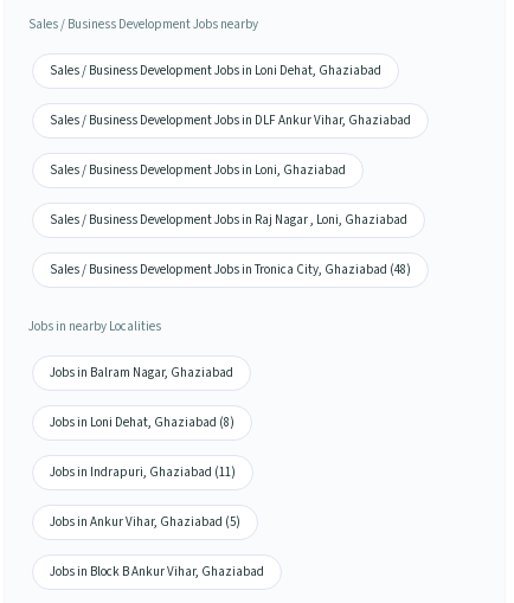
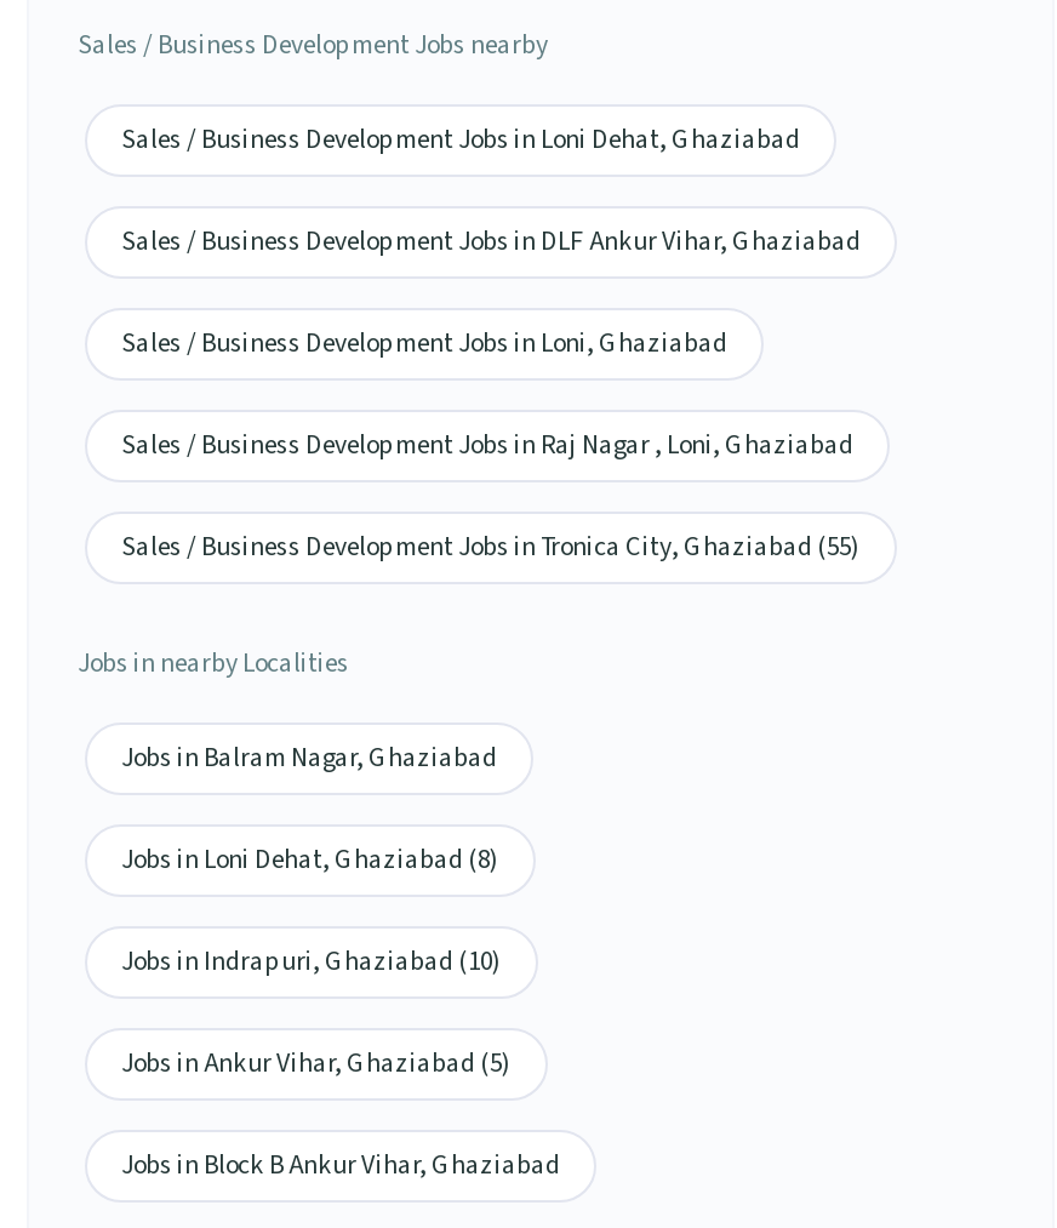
[50,261,411,279] Sales / Business Development Jobs in Tronica City, Ghaziabad (48) -> [121,530,861,566] Sales / Business Development Jobs in Tronica City, Ghaziabad (55)
[50,464,236,481] Jobs in Indrapuri, Ghaziabad (11) -> [121,944,502,980] Jobs in Indrapuri, Ghaziabad (10)

